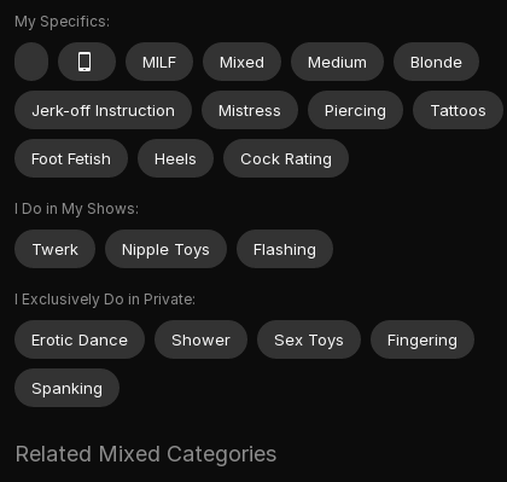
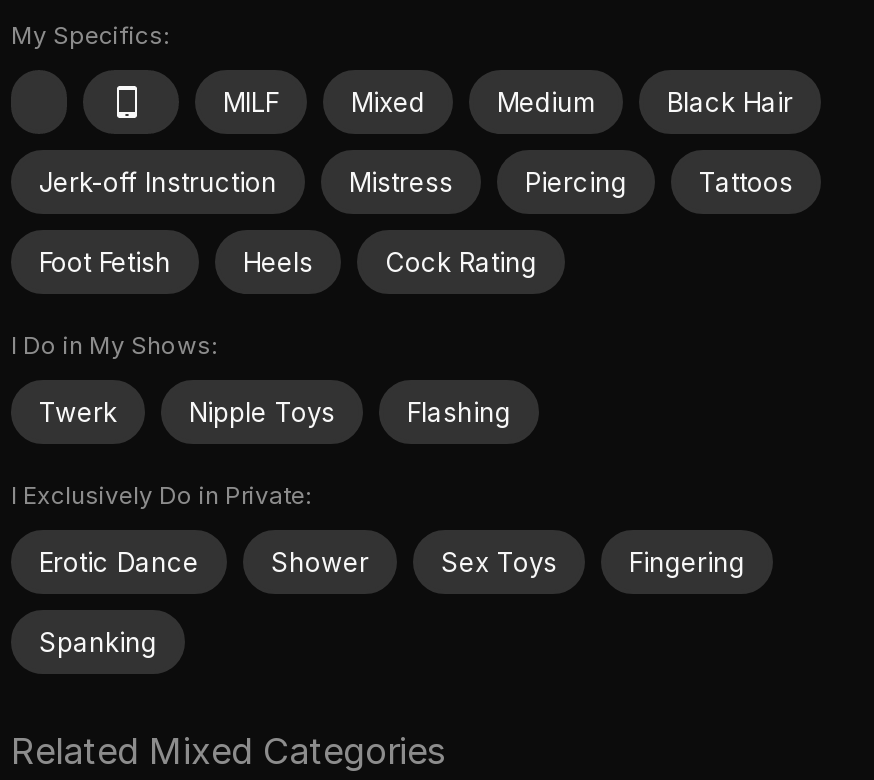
[410,51,462,71] Blonde -> [667,85,793,117] Black Hair

